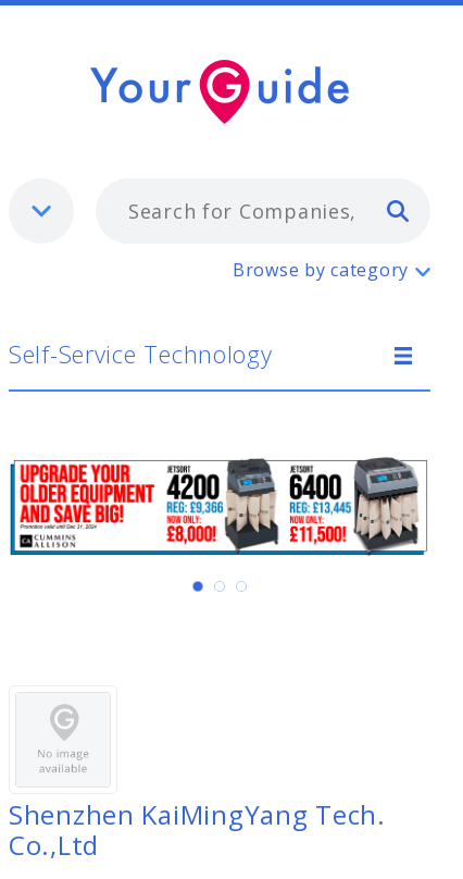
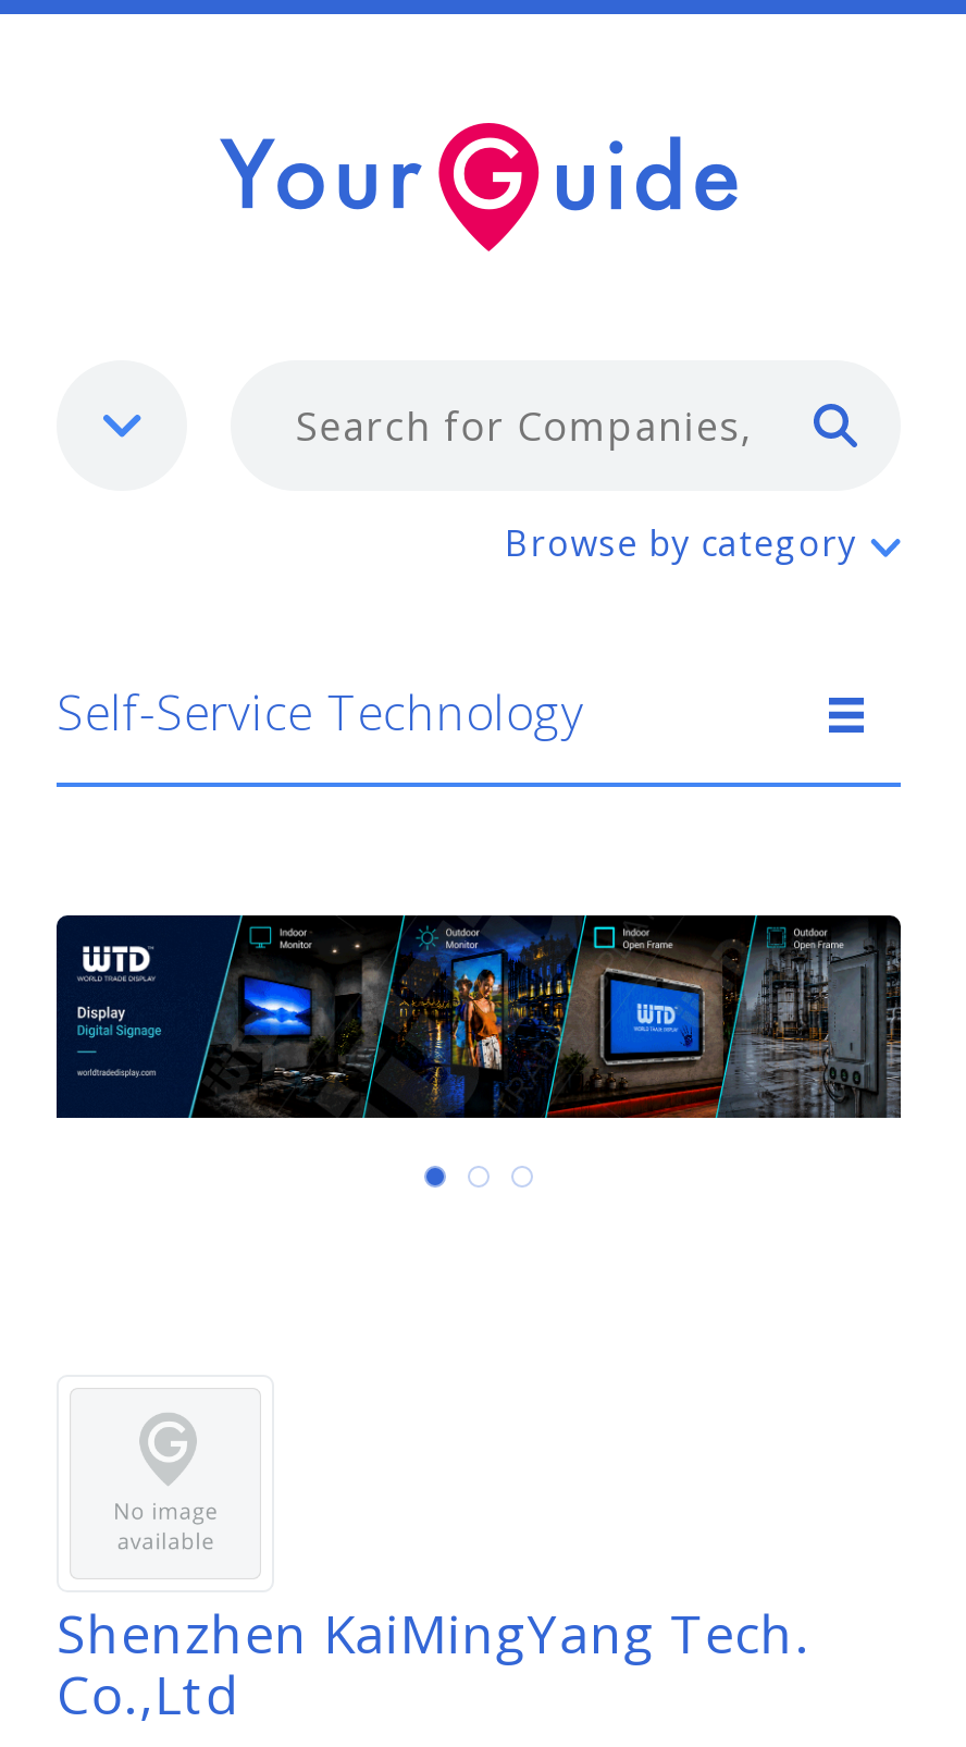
[9,456,430,557] [image] -> [54,913,903,1120] [image]

